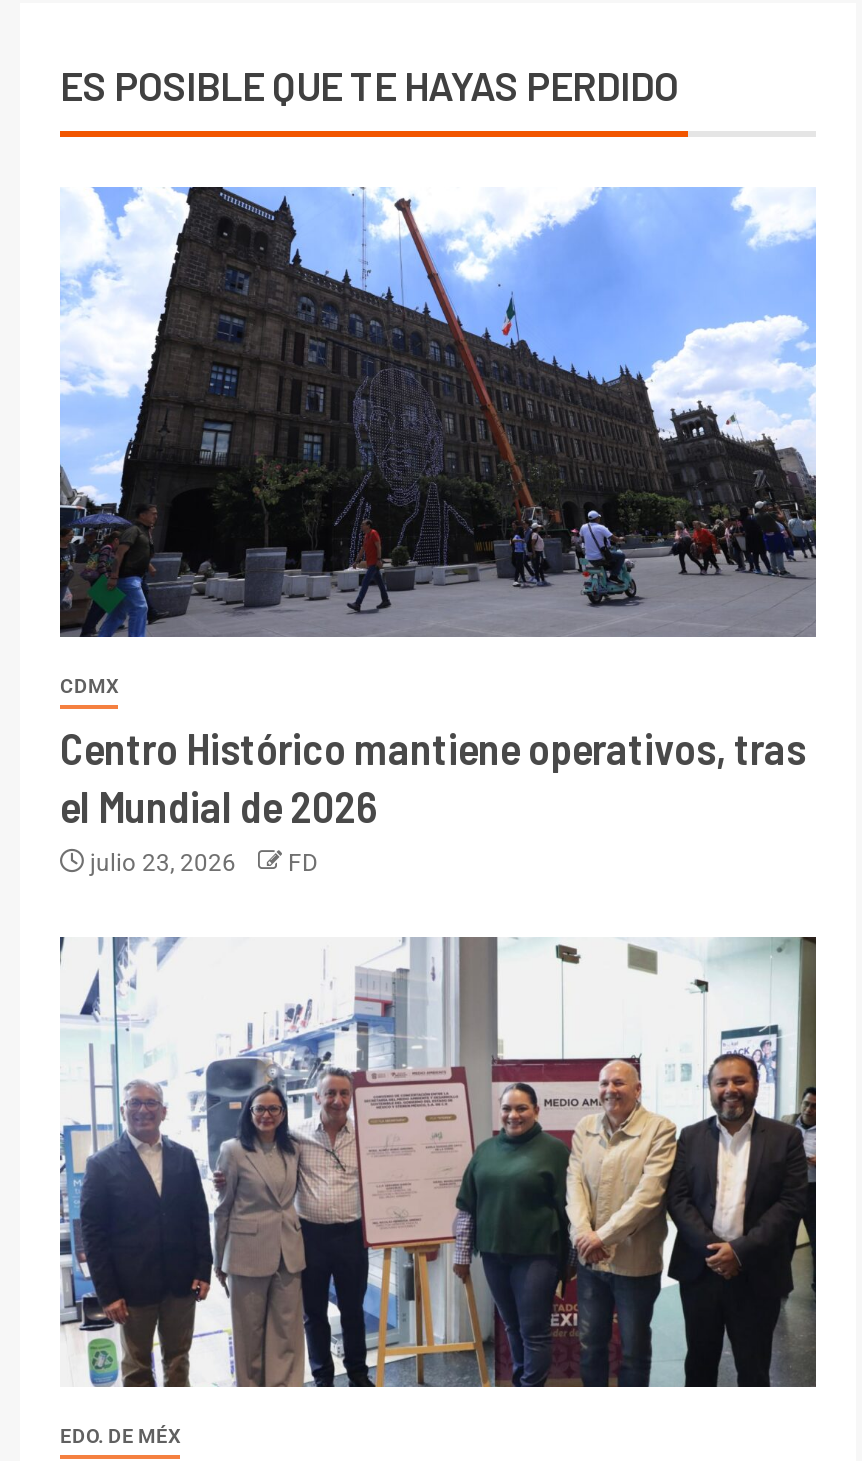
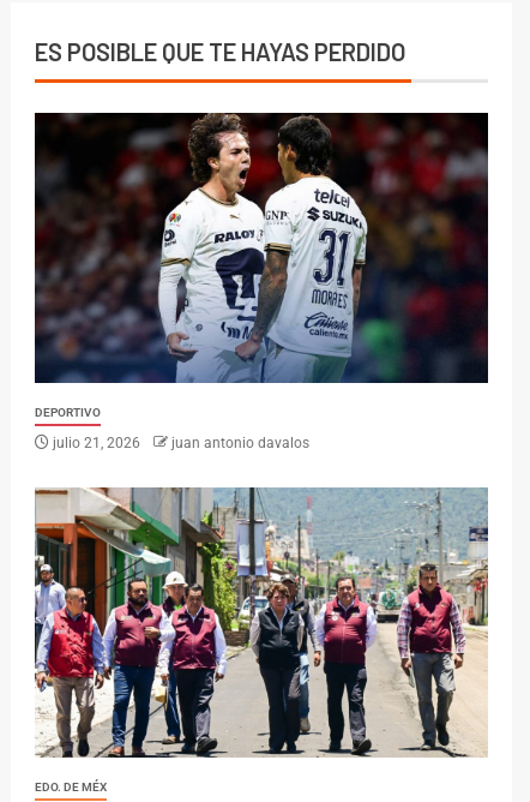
[60,185,816,637] [image] -> [34,112,489,349] [image]
[60,675,118,697] CDMX -> [35,406,101,419] DEPORTIVO
[60,721,806,877] Centro Histórico mantiene operativos, tras | el Mundial de 2026 | julio 23, 2026 | FD -> [49,435,309,452] julio 21, 2026 | juan antonio davalos
[58,937,818,1389] [image] -> [34,487,488,759] [image]

